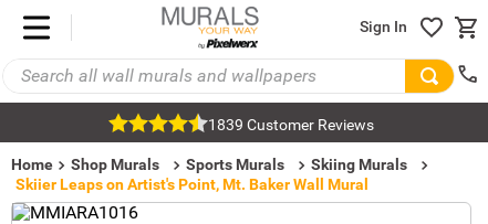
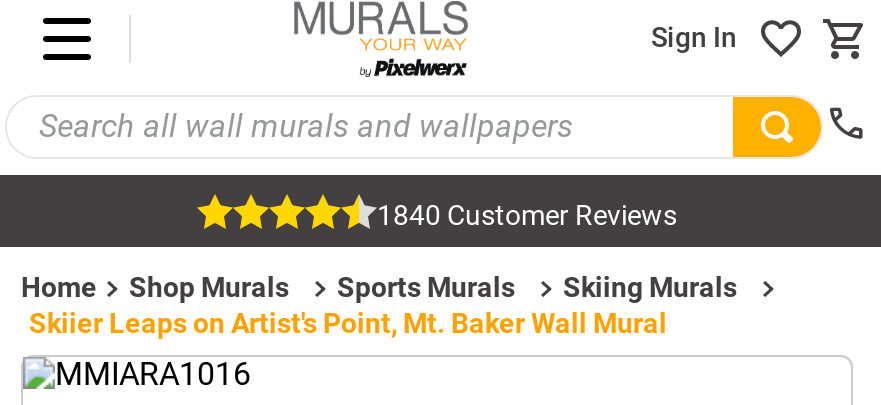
[208,116,374,134] 1839 Customer Reviews -> [377,199,677,231] 1840 Customer Reviews

